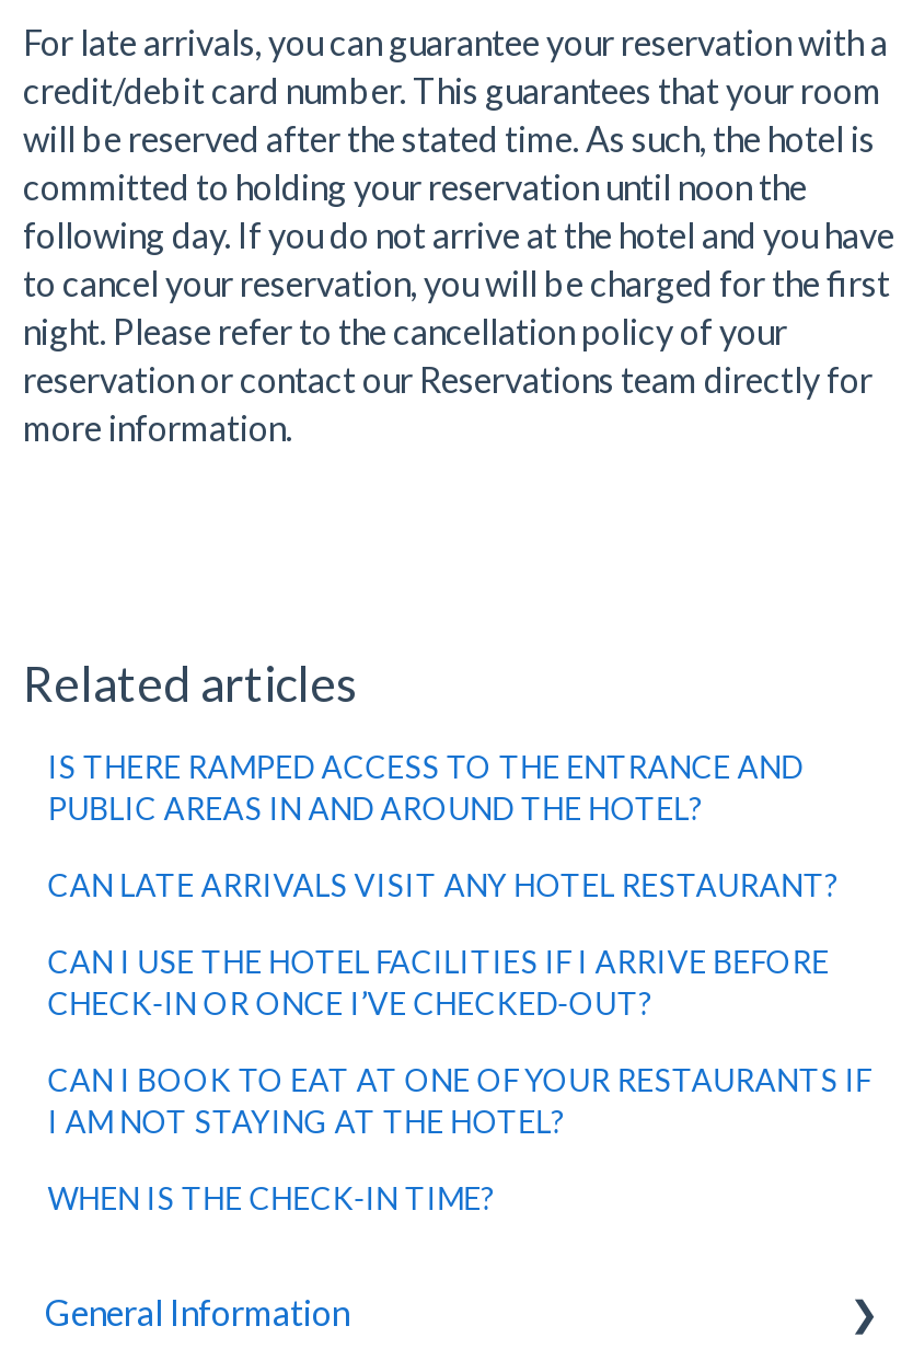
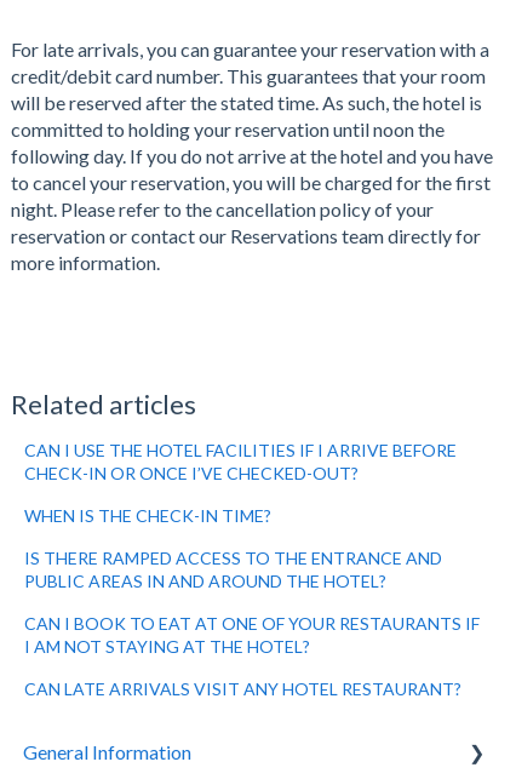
moved [48,747,803,826] -> [24,547,442,591]: IS THERE RAMPED ACCESS TO THE ENTRANCE AND | PUBLIC AREAS IN AND AROUND THE HOTEL?
moved [48,866,838,903] -> [24,678,462,699]: CAN LATE ARRIVALS VISIT ANY HOTEL RESTAURANT?
moved [48,942,829,1021] -> [24,440,457,483]: CAN I USE THE HOTEL FACILITIES IF I ARRIVE BEFORE | CHECK-IN OR ONCE I’VE CHECKED-OUT?
moved [48,1179,494,1216] -> [24,505,272,526]: WHEN IS THE CHECK-IN TIME?

